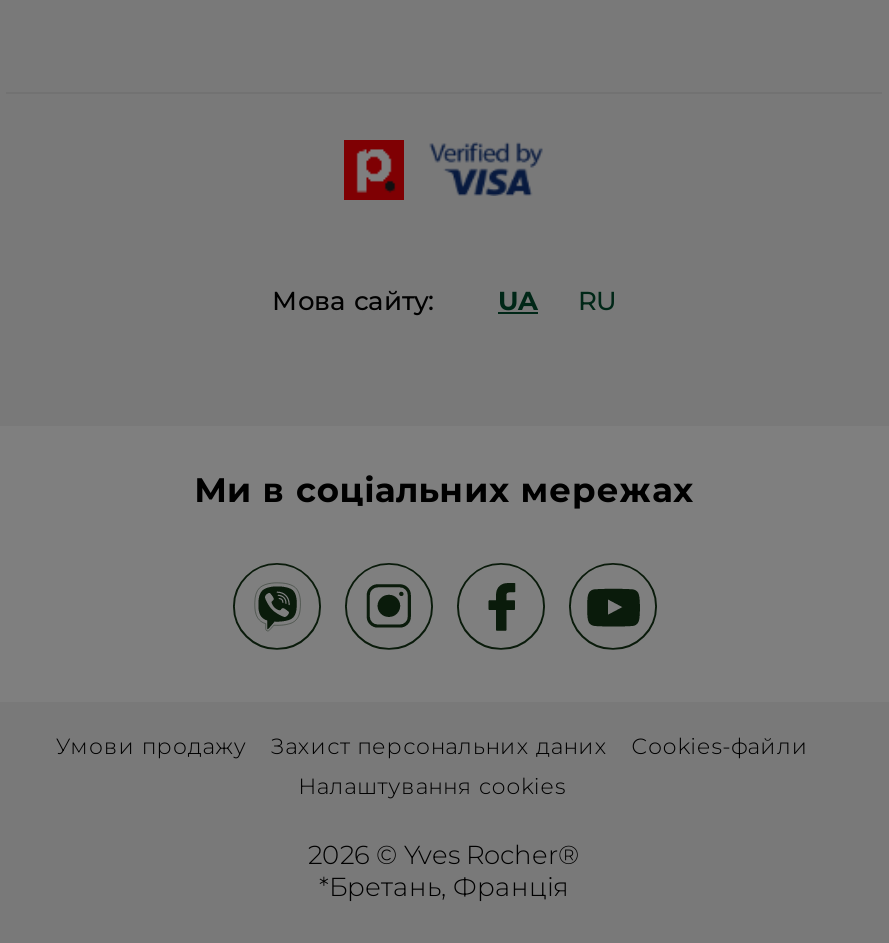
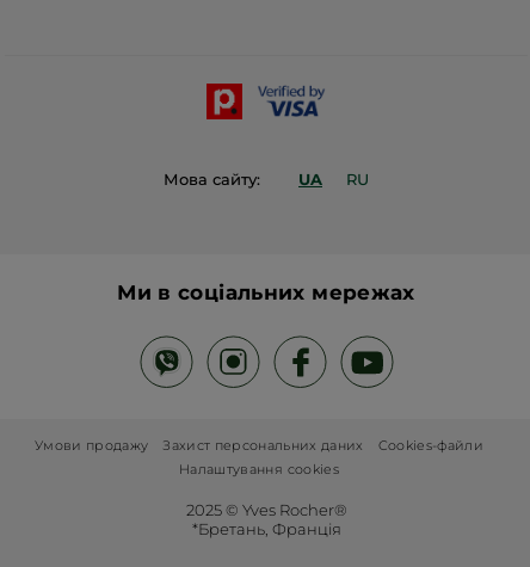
[308,838,580,870] 2026 © Yves Rocher® -> [186,500,347,519] 2025 © Yves Rocher®

